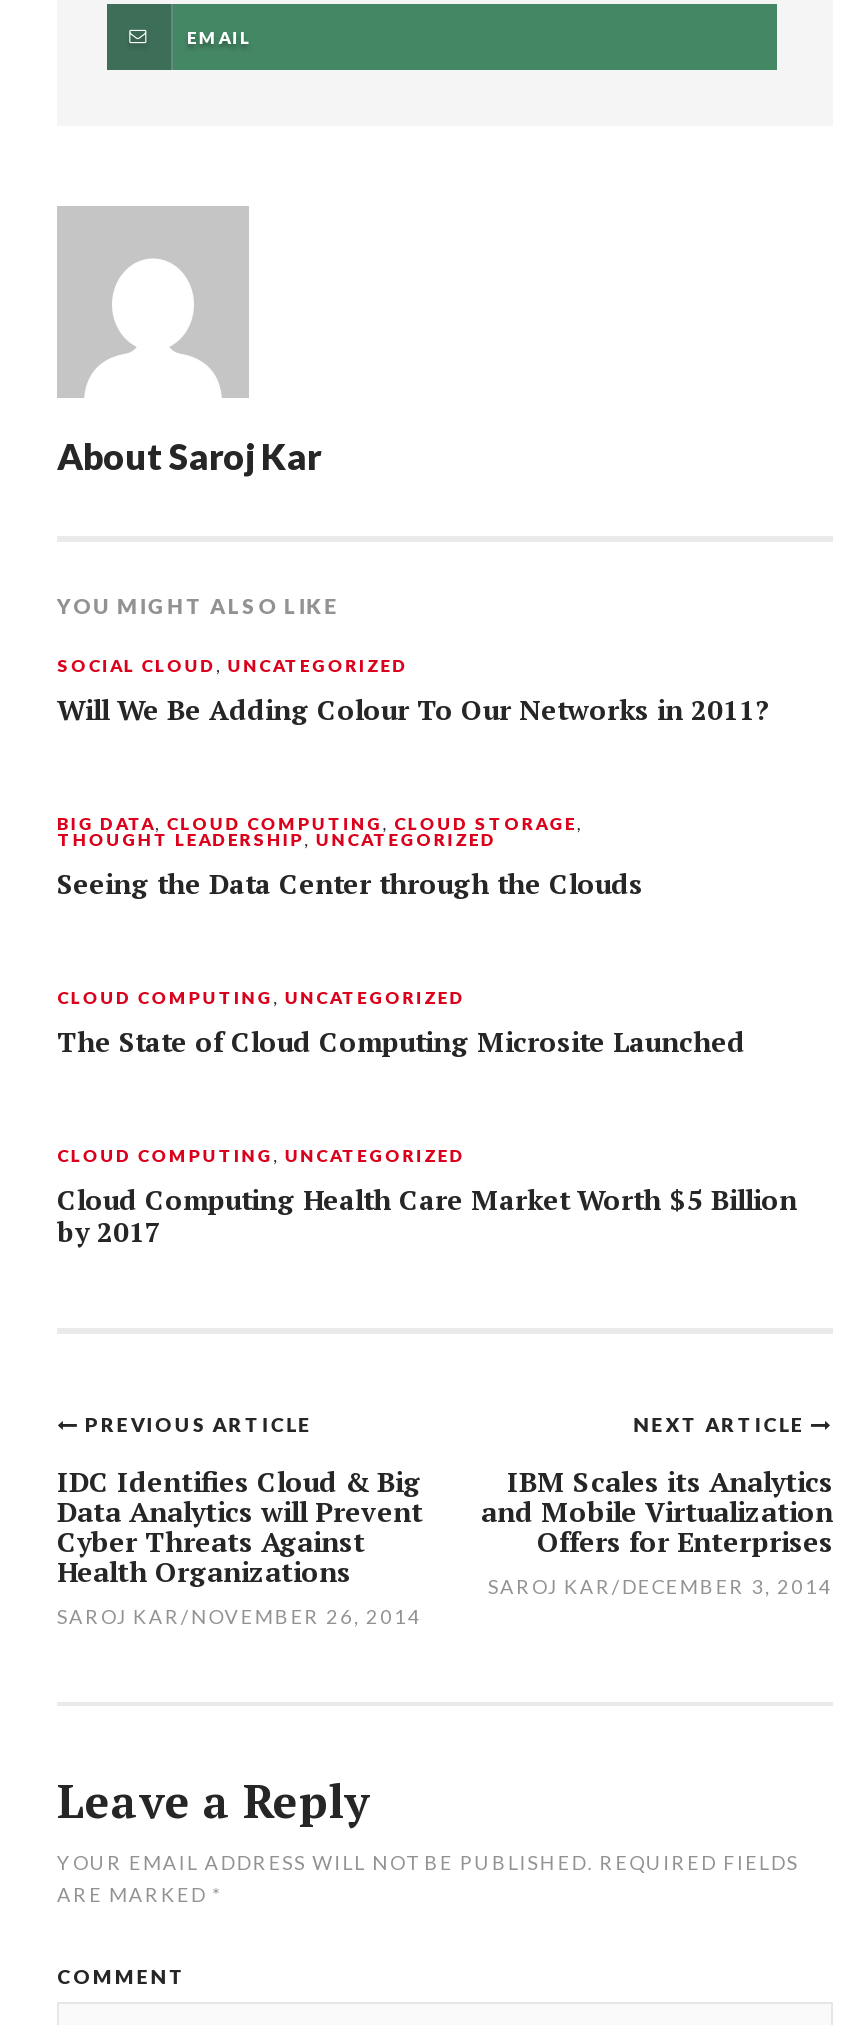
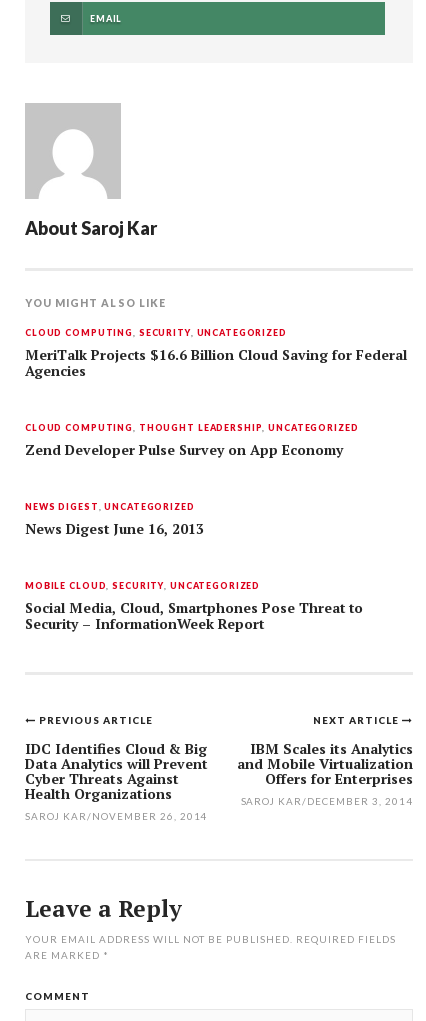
[57,654,769,728] SOCIAL CLOUD, UNCATEGORIZED | Will We Be Adding Colour To Our Networks in 2011? -> [25,327,407,380] CLOUD COMPUTING, SECURITY, UNCATEGORIZED | MeriTalk Projects $16.6 Billion Cloud Saving for Federal | Agencies
[57,812,643,902] BIG DATA, CLOUD COMPUTING, CLOUD STORAGE, | THOUGHT LEADERSHIP, UNCATEGORIZED | Seeing the Data Center through the Clouds -> [25,422,358,459] CLOUD COMPUTING, THOUGHT LEADERSHIP, UNCATEGORIZED | Zend Developer Pulse Survey on App Economy
[57,986,745,1060] CLOUD COMPUTING, UNCATEGORIZED | The State of Cloud Computing Microsite Launched -> [25,501,204,538] NEWS DIGEST, UNCATEGORIZED | News Digest June 16, 2013
[57,1144,797,1250] CLOUD COMPUTING, UNCATEGORIZED | Cloud Computing Health Care Market Worth $5 Billion | by 2017 -> [25,580,363,633] MOBILE CLOUD, SECURITY, UNCATEGORIZED | Social Media, Cloud, Smartphones Pose Threat to | Security – InformationWeek Report

